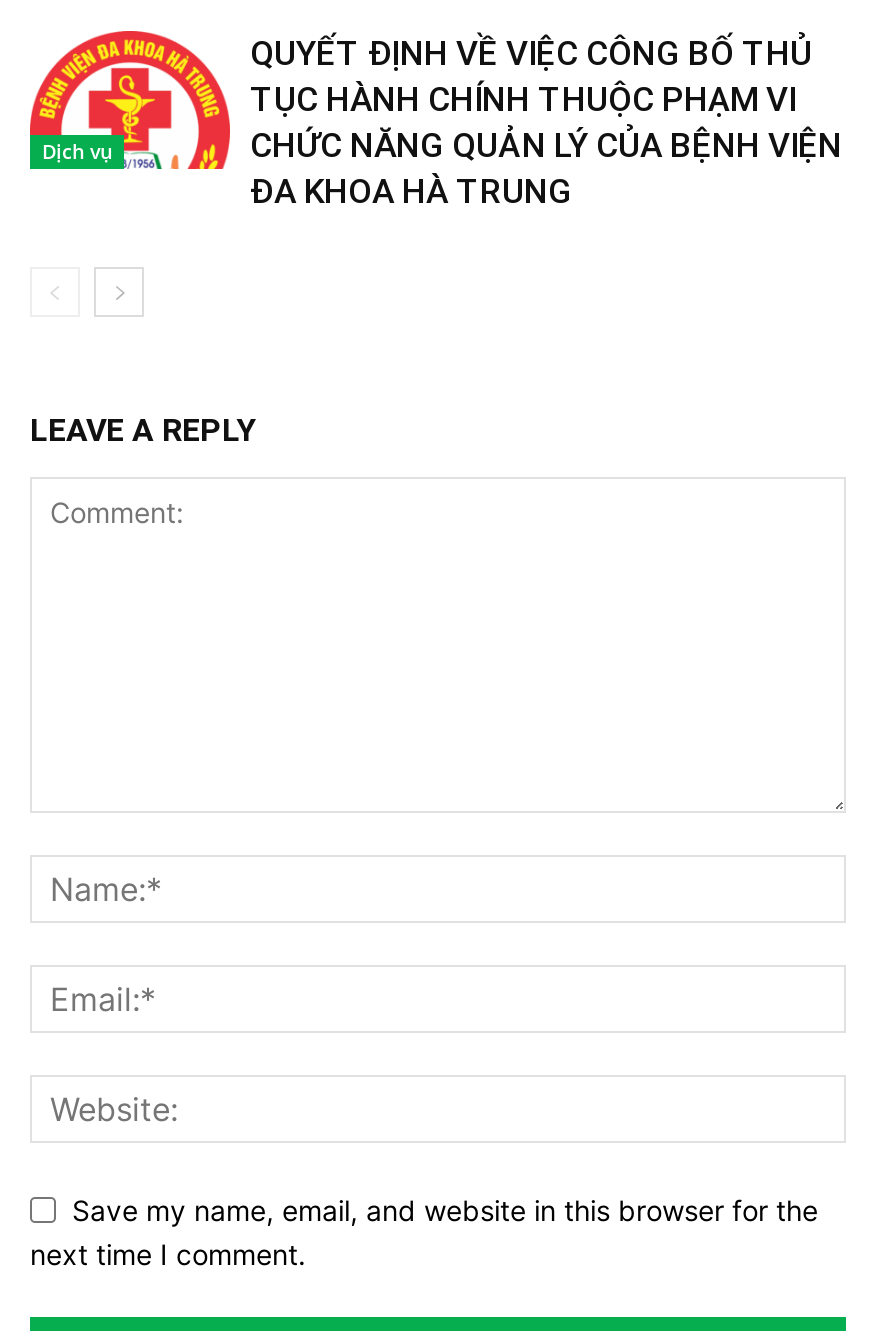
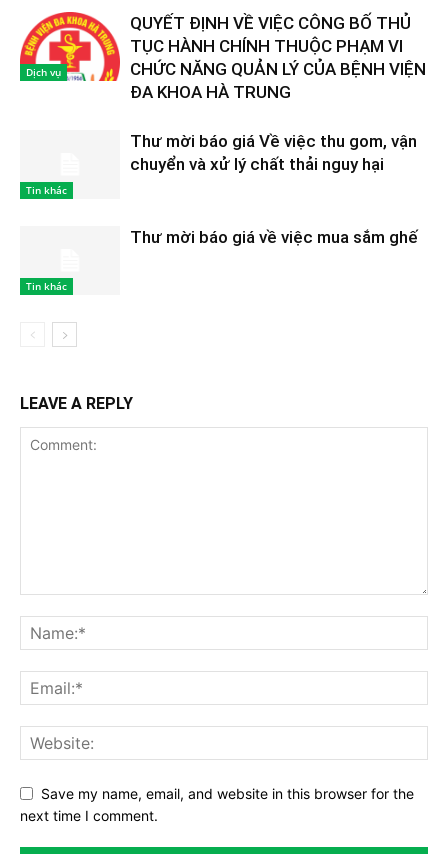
none -> [26,183,67,197] Tin khác
none -> [26,279,67,293] Tin khác
none -> [130,131,417,174] Thư mời báo giá Về việc thu gom, vận | chuyển và xử lý chất thải nguy hại
none -> [130,227,418,247] Thư mời báo giá về việc mua sắm ghế

